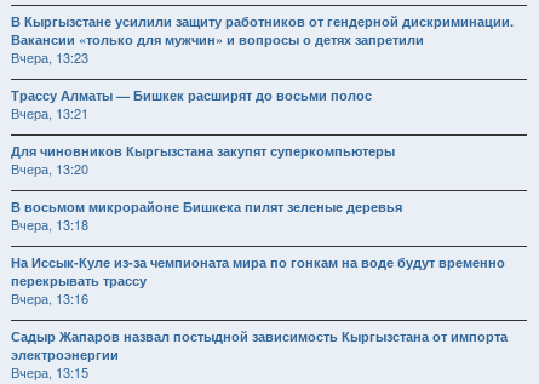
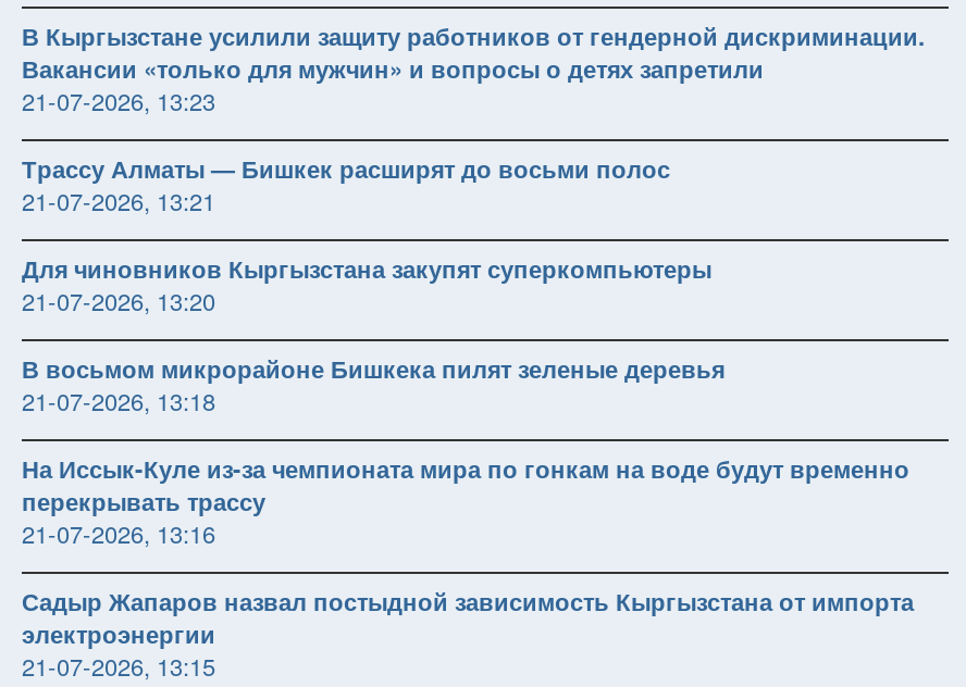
[11,47,88,66] Вчера, 13:23 -> [22,82,215,117] 21-07-2026, 13:23
[11,103,88,122] Вчера, 13:21 -> [22,182,215,217] 21-07-2026, 13:21
[11,158,88,178] Вчера, 13:20 -> [22,282,215,317] 21-07-2026, 13:20
[11,214,88,234] Вчера, 13:18 -> [22,382,215,417] 21-07-2026, 13:18
[11,288,88,307] Вчера, 13:16 -> [22,515,215,550] 21-07-2026, 13:16
[11,362,88,381] Вчера, 13:15 -> [22,647,215,682] 21-07-2026, 13:15

